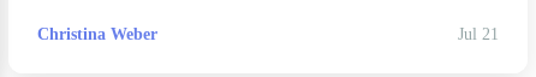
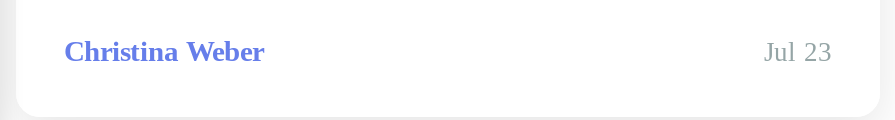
[458,25,499,43] Jul 21 -> [764,36,832,66] Jul 23

